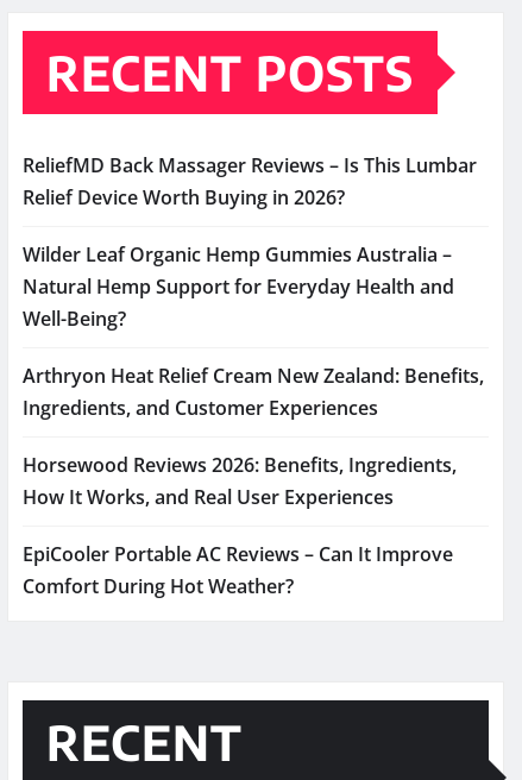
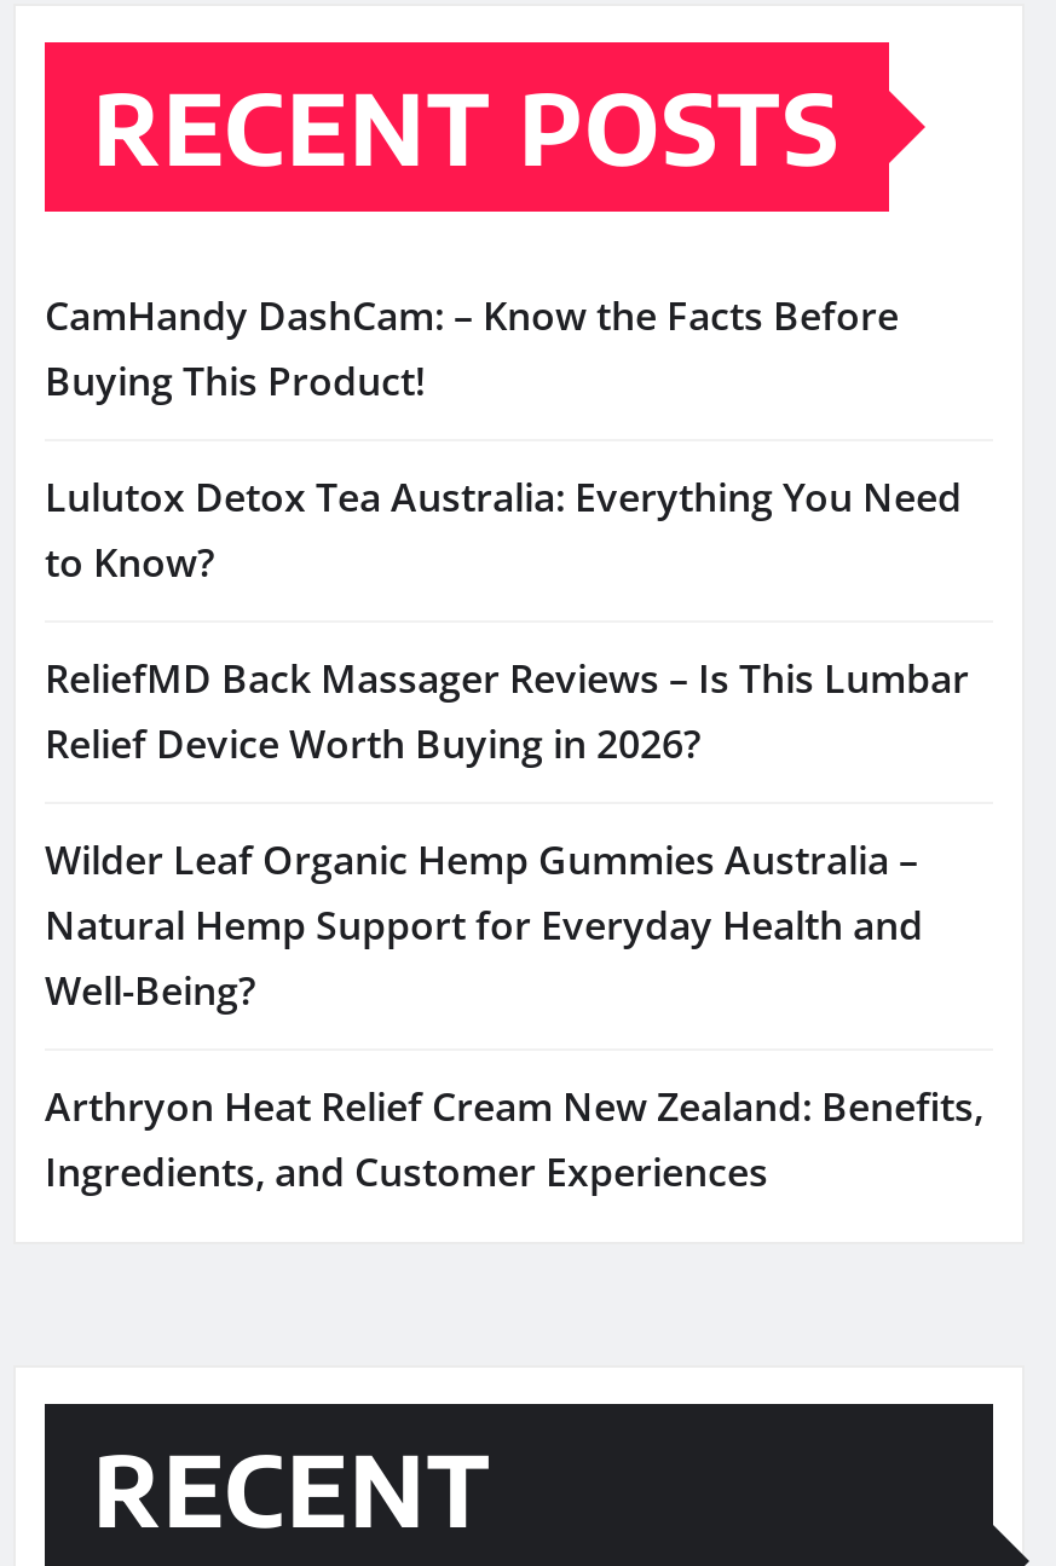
none -> [45,289,962,589] CamHandy DashCam: – Know the Facts Before | Buying This Product! | Lulutox Detox Tea Australia: Everything You Need | to Know?
moved [23,152,484,421] -> [45,652,983,1199]: ReliefMD Back Massager Reviews – Is This Lumbar | Relief Device Worth Buying in 2026? | Wilder Leaf Organic Hemp Gummies Australia – | Natural Hemp Support for Everyday Health and | Well-Being? | Arthryon Heat Relief Cream New Zealand: Benefits, | Ingredients, and Customer Experiences
[23,452,457,600] Horsewood Reviews 2026: Benefits, Ingredients, | How It Works, and Real User Experiences | EpiCooler Portable AC Reviews – Can It Improve | Comfort During Hot Weather? -> none

